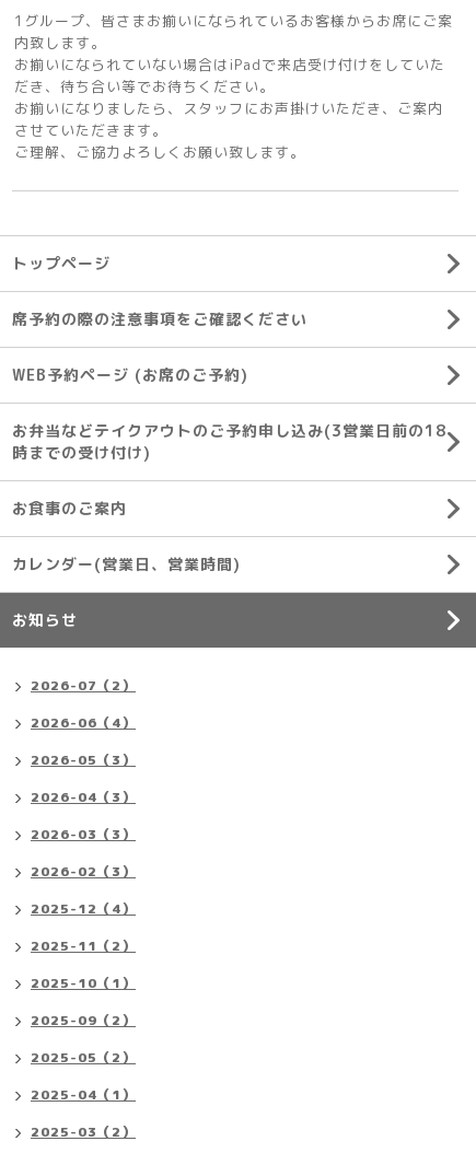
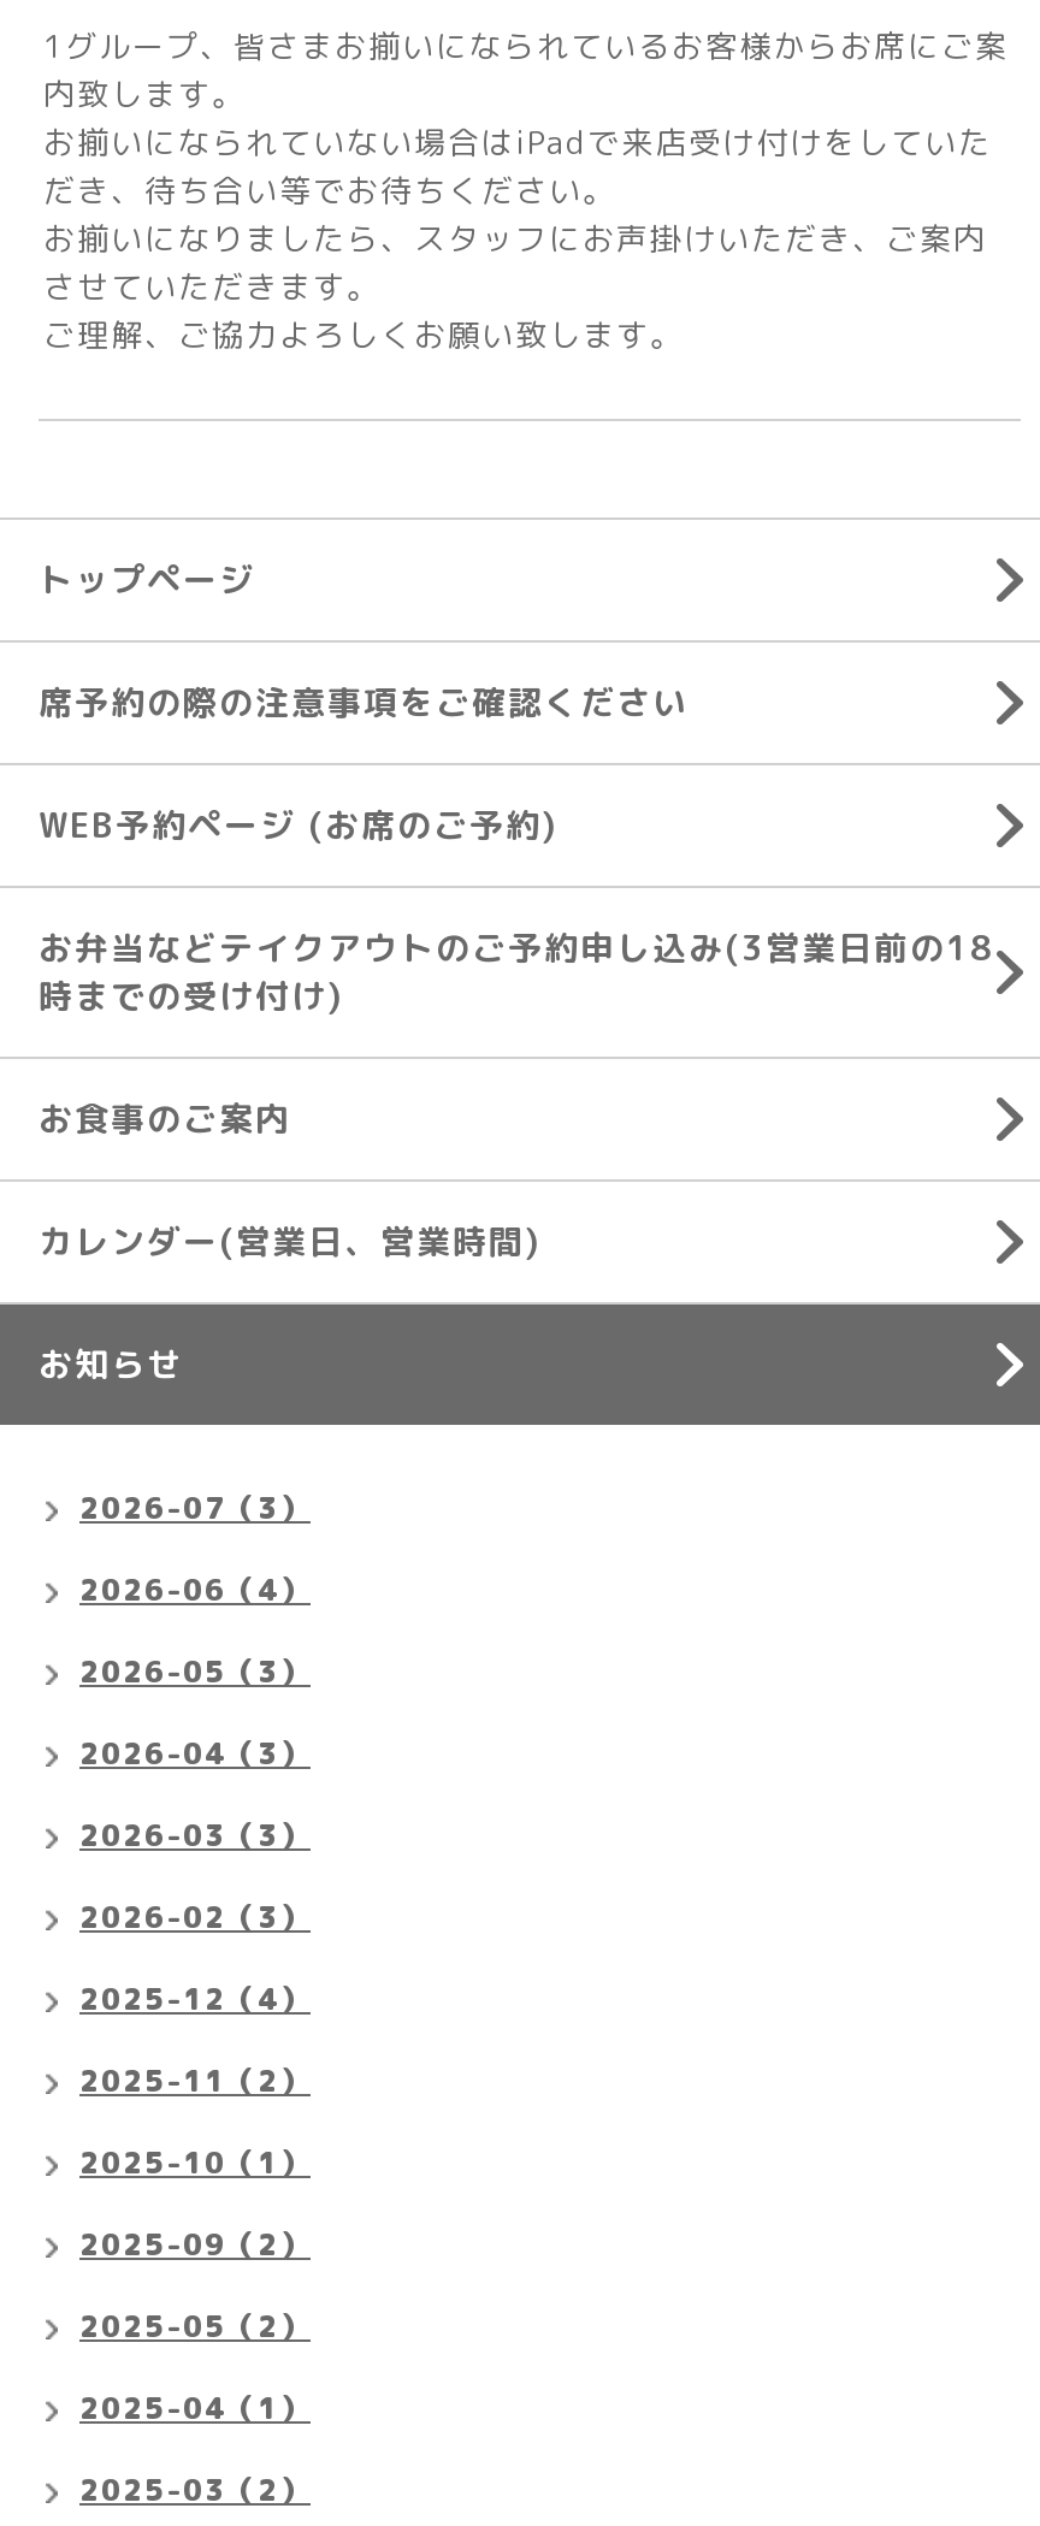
[31,676,136,695] 2026-07（2） -> [79,1487,311,1528] 2026-07（3）

